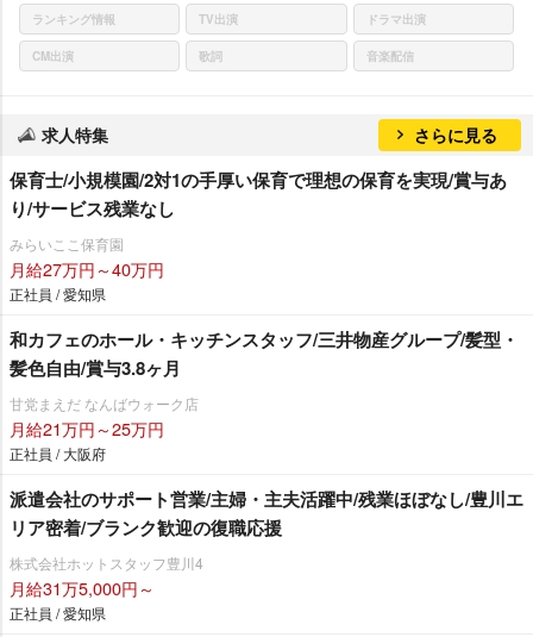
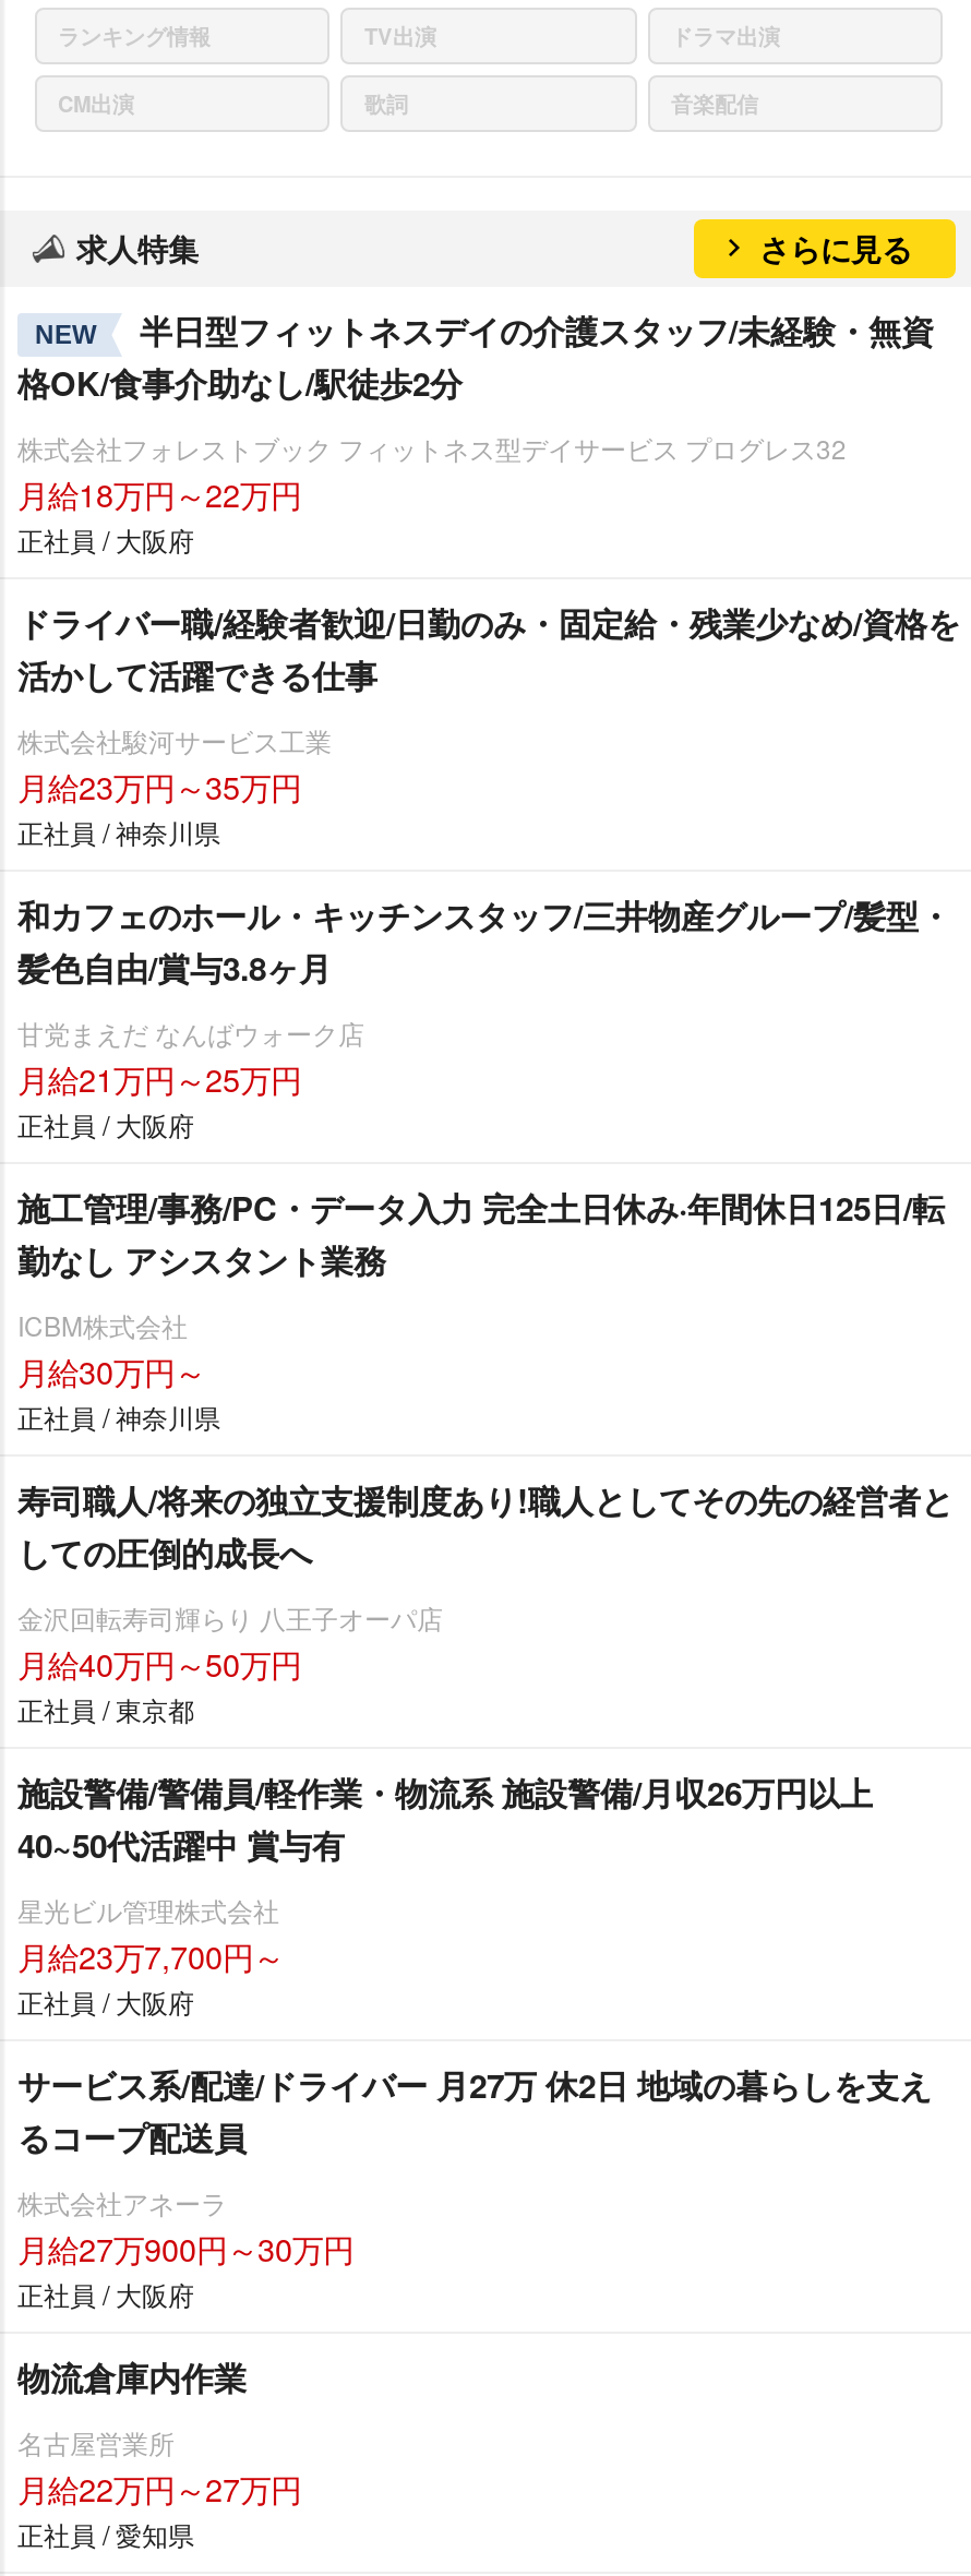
[10,167,507,304] 保育士/小規模園/2対1の手厚い保育で理想の保育を実現/賞与あ | り/サービス残業なし | みらいここ保育園 | 月給27万円～40万円 | 正社員 / 愛知県 -> [17,307,960,850] NEW | 半日型フィットネスデイの介護スタッフ/未経験・無資 | 格OK/食事介助なし/駅徒歩2分 | 株式会社フォレストブック フィットネス型デイサービス プログレス32 | 月給18万円～22万円 | 正社員 / 大阪府 | ドライバー職/経験者歓迎/日勤のみ・固定給・残業少なめ/資格を | 活かして活躍できる仕事 | 株式会社駿河サービス工業 | 月給23万円～35万円 | 正社員 / 神奈川県
[10,486,523,600] 派遣会社のサポート営業/主婦・主夫活躍中/残業ほぼなし/豊川エ | リア密着/ブランク歓迎の復職応援 | 株式会社ホットスタッフ豊川4 | 月給31万5,000円～ -> [17,1184,954,2511] 施工管理/事務/PC・データ入力 完全土日休み·年間休日125日/転 | 勤なし アシスタント業務 | ICBM株式会社 | 月給30万円～ | 正社員 / 神奈川県 | 寿司職人/将来の独立支援制度あり!職人としてその先の経営者と | しての圧倒的成長へ | 金沢回転寿司輝らり 八王子オーパ店 | 月給40万円～50万円 | 正社員 / 東京都 | 施設警備/警備員/軽作業・物流系 施設警備/月収26万円以上 | 40~50代活躍中 賞与有 | 星光ビル管理株式会社 | 月給23万7,700円～ | 正社員 / 大阪府 | サービス系/配達/ドライバー 月27万 休2日 地域の暮らしを支え | るコープ配送員 | 株式会社アネーラ | 月給27万900円～30万円 | 正社員 / 大阪府 | 物流倉庫内作業 | 名古屋営業所 | 月給22万円～27万円

